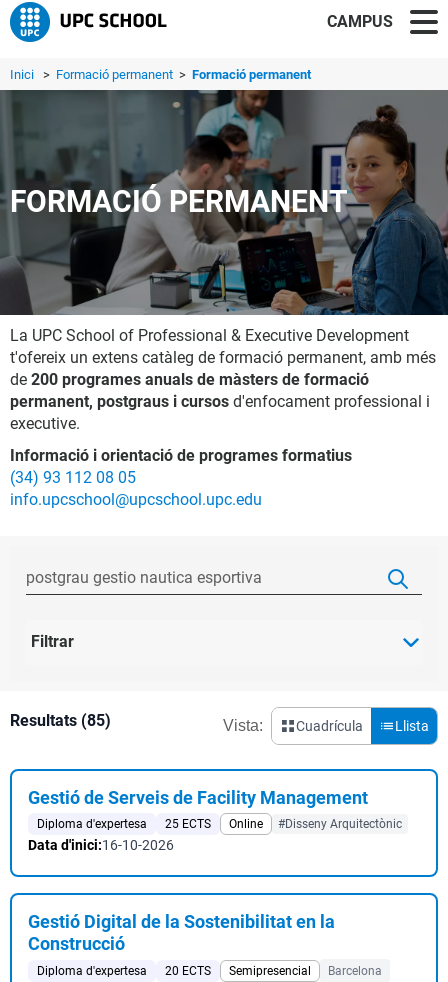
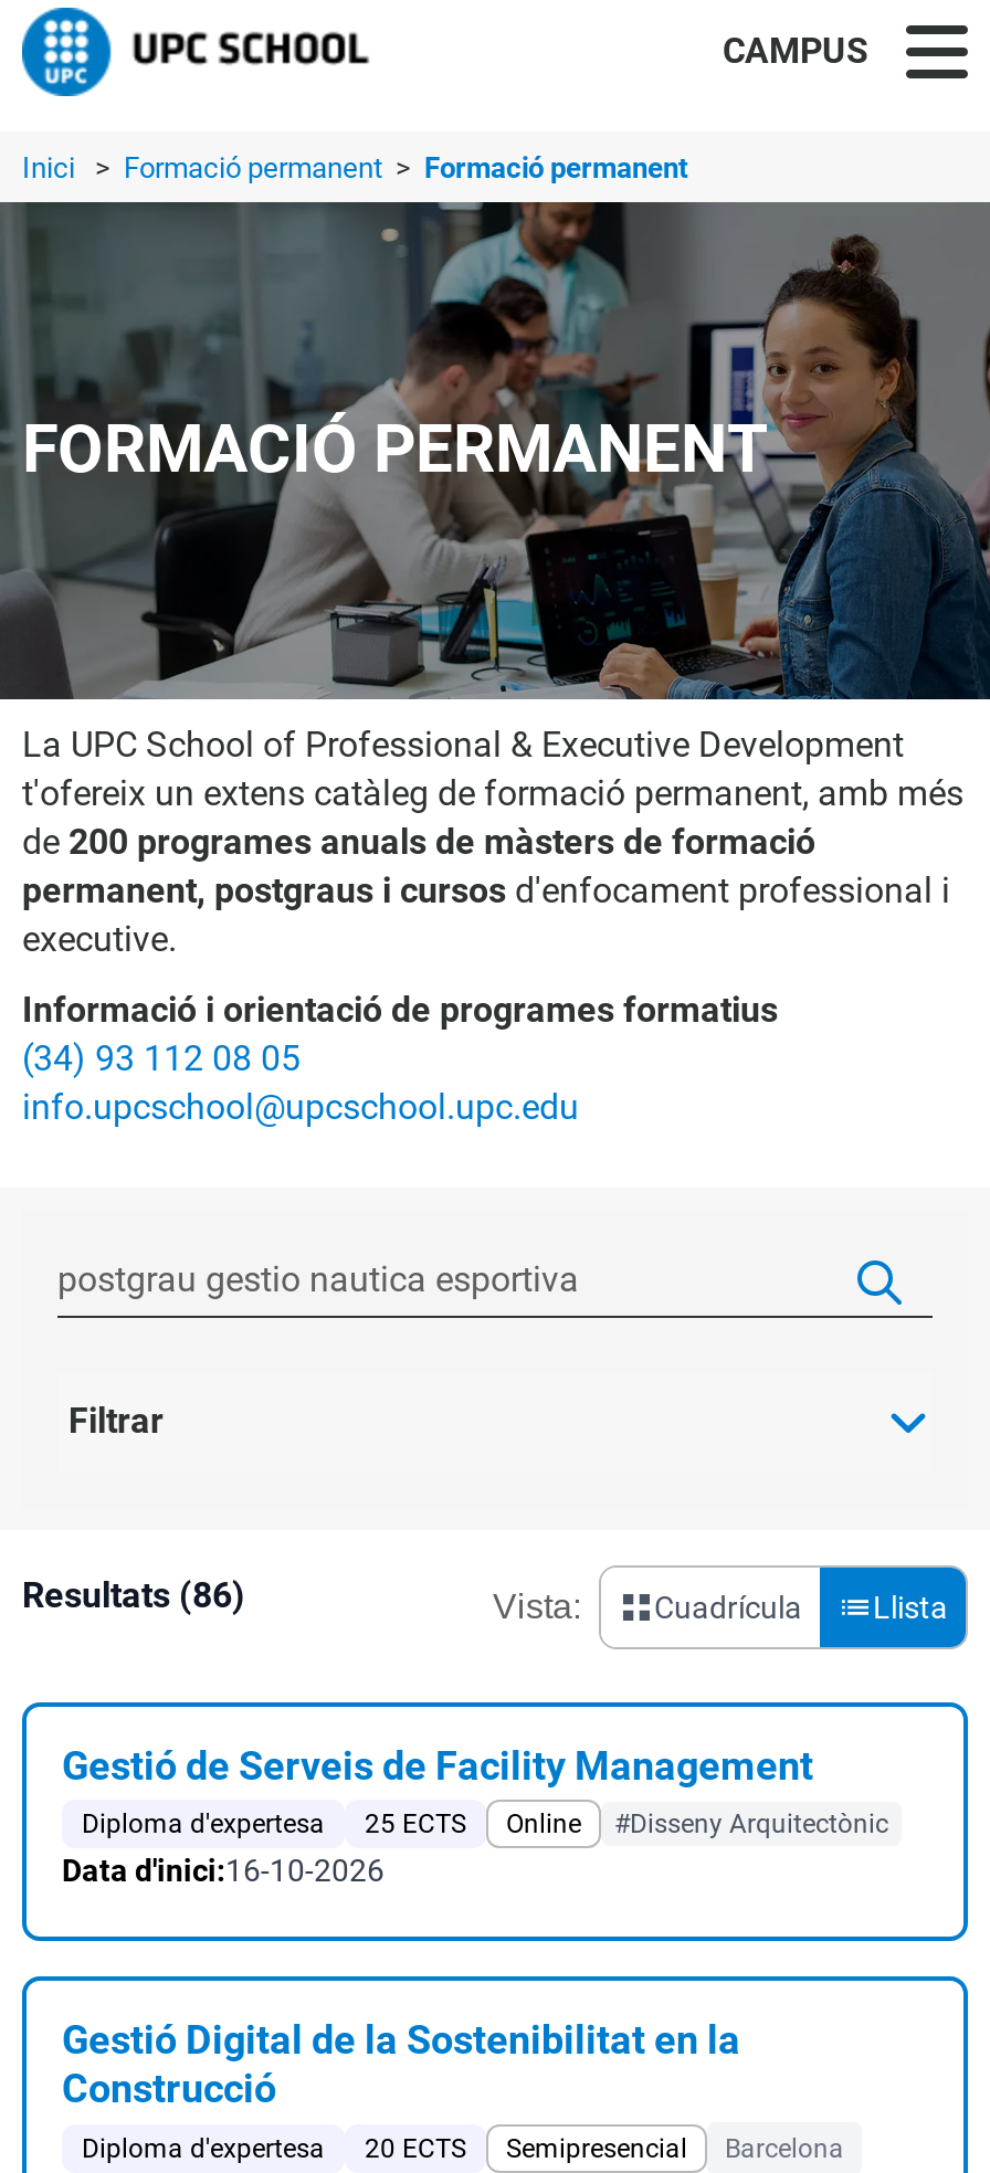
[10,711,111,730] Resultats (85) -> [22,1574,245,1616] Resultats (86)

